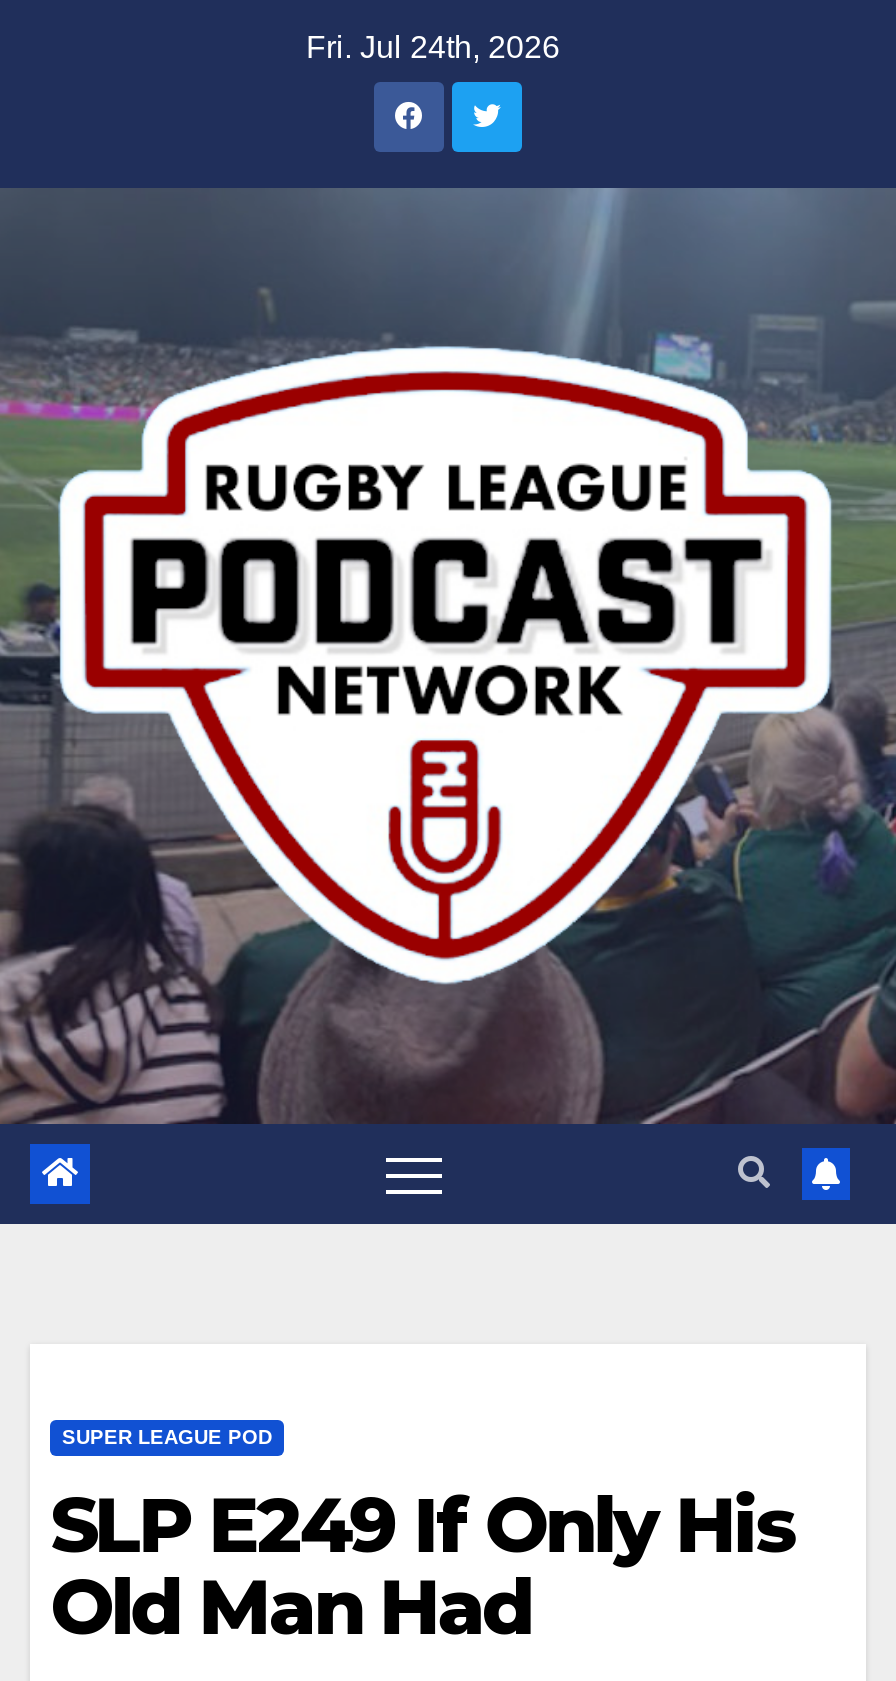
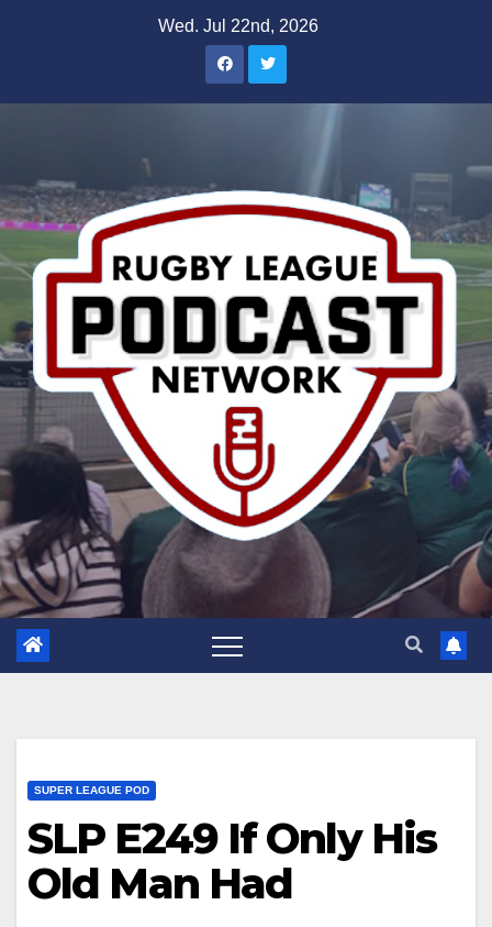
[306,30,560,64] Fri. Jul 24th, 2026 -> [158,16,318,35] Wed. Jul 22nd, 2026

